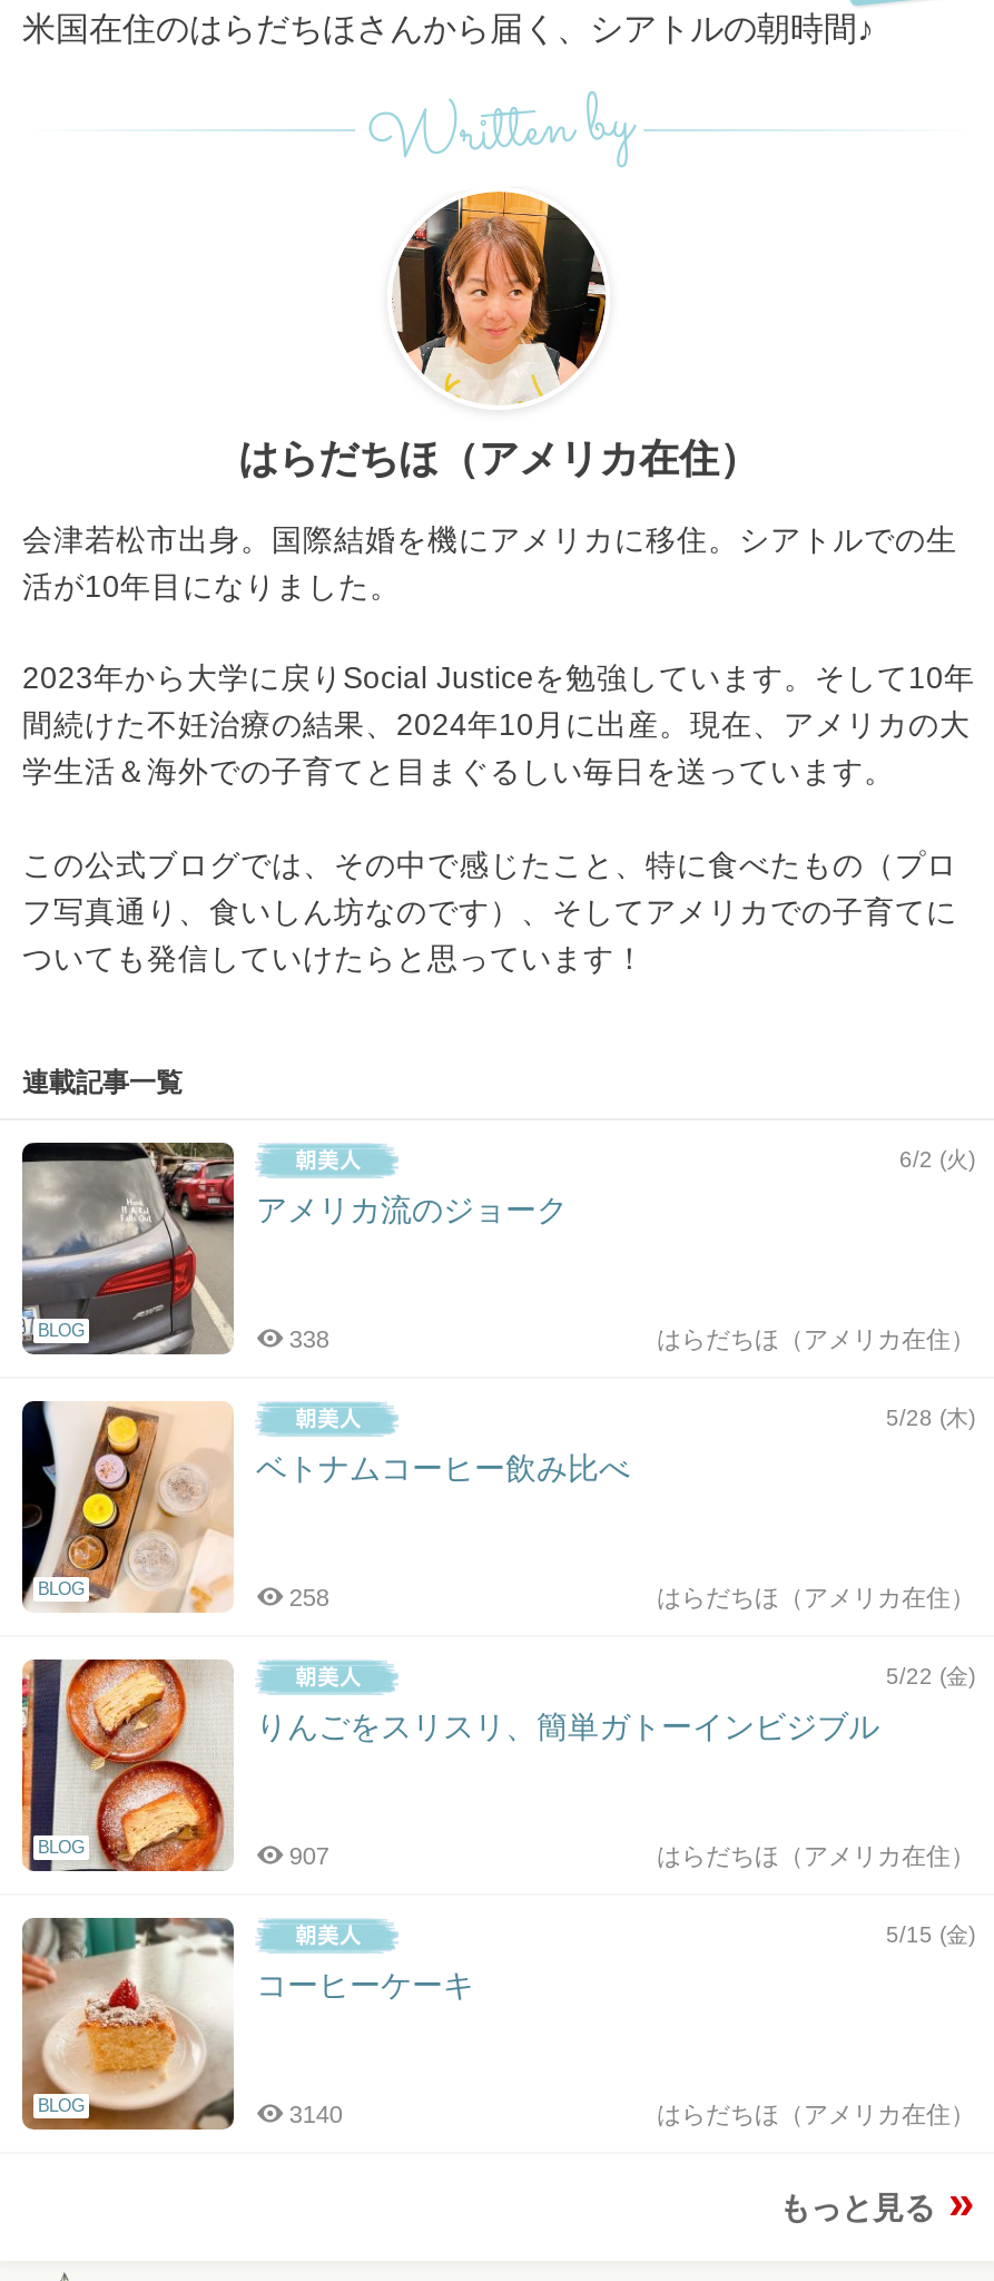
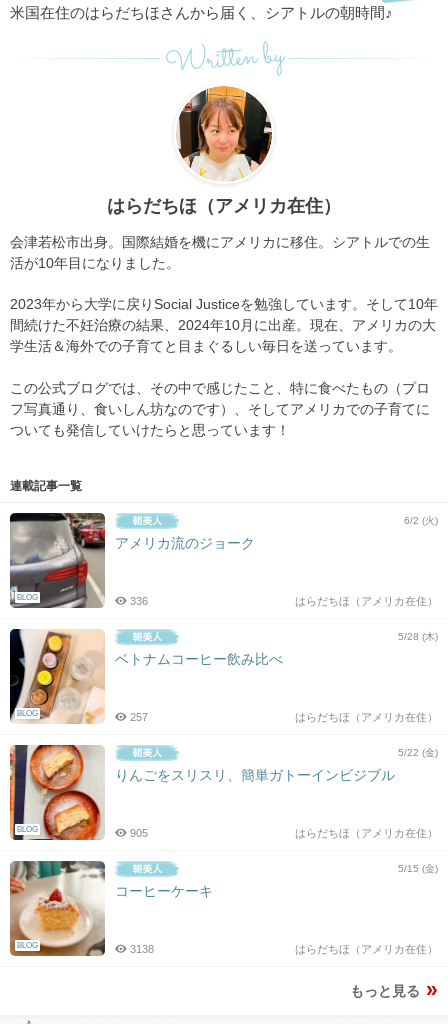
[289,1325,329,1352] 338 -> [130,595,148,607] 336
[289,1584,329,1610] 258 -> [130,711,148,723] 257
[289,1842,329,1869] 907 -> [130,827,148,839] 905
[289,2100,343,2127] 3140 -> [130,943,154,955] 3138

